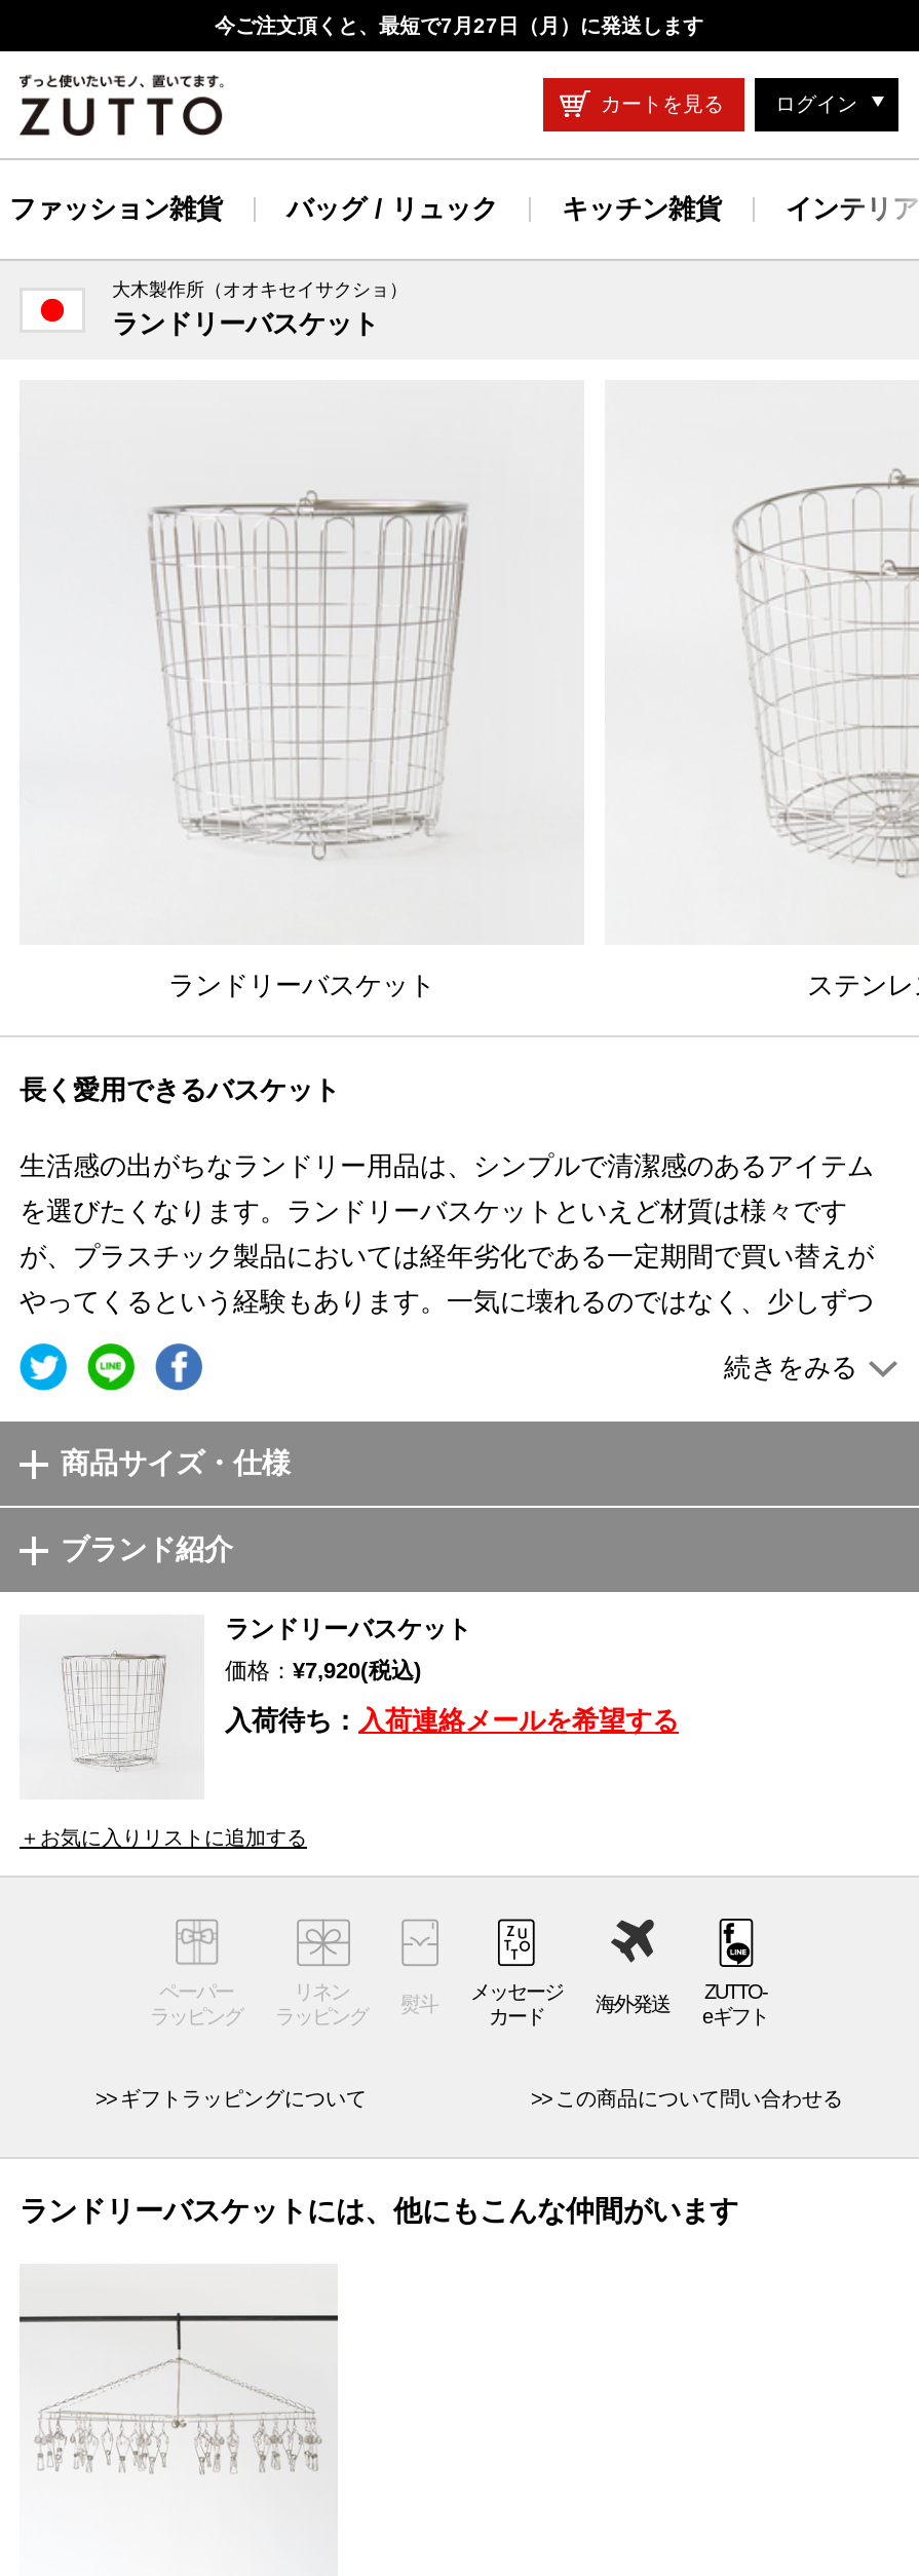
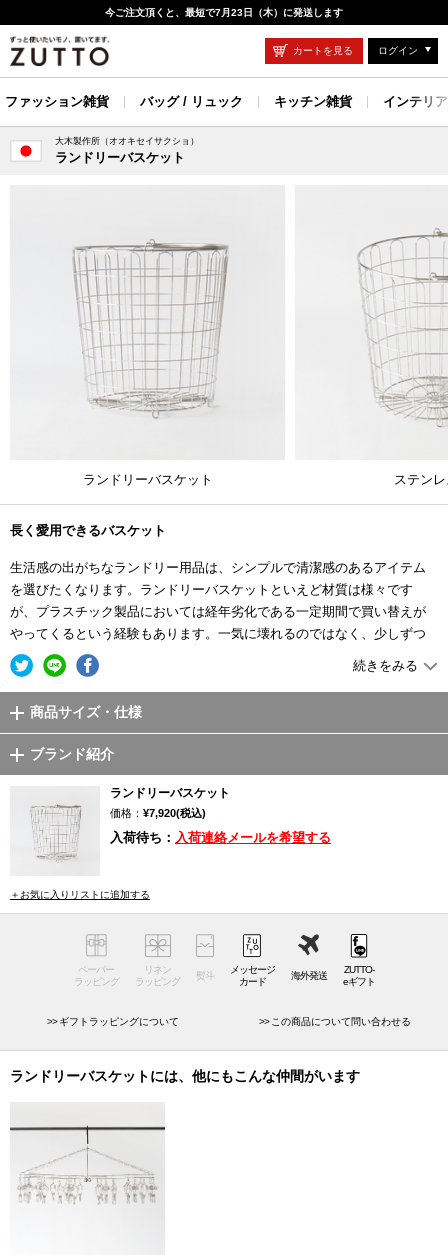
[215,14,703,37] 今ご注文頂くと、最短で7月27日（月）に発送します -> [105,7,343,18] 今ご注文頂くと、最短で7月23日（木）に発送します

